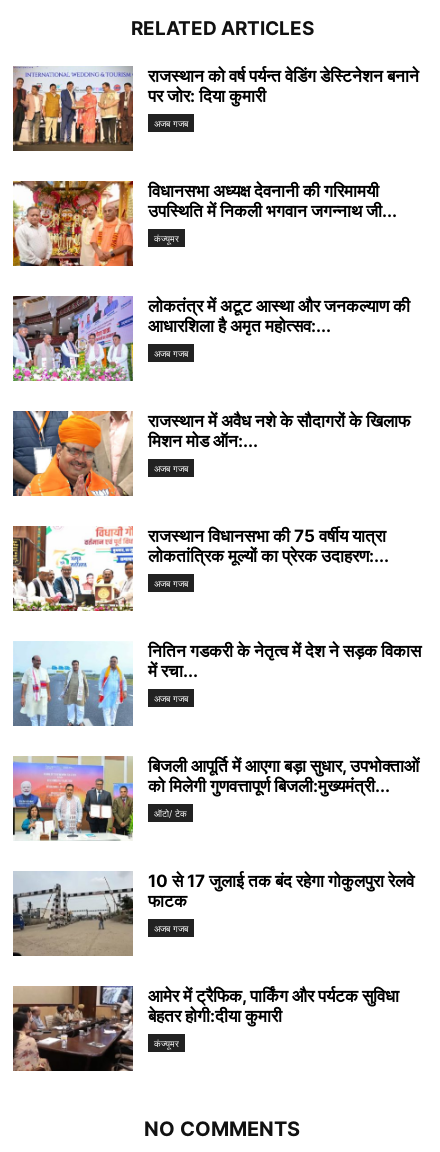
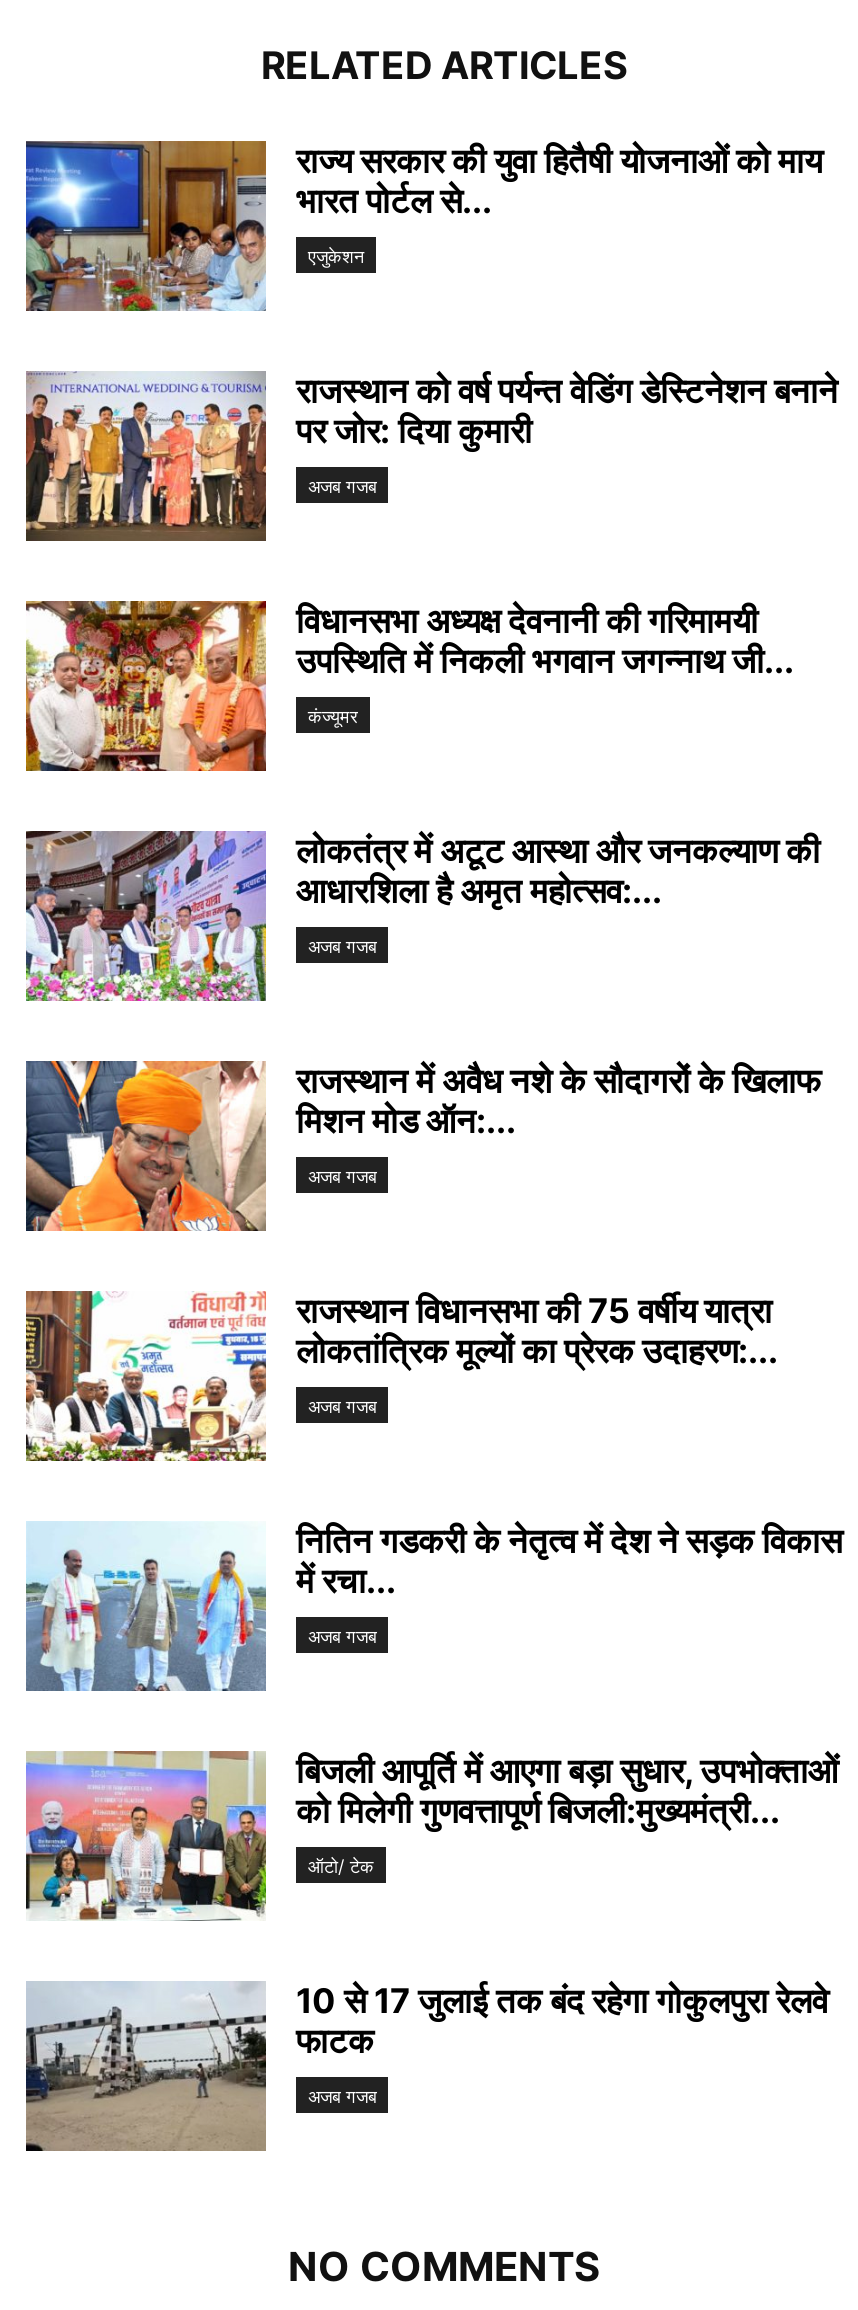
none -> [24,139,822,311] [image] | राज्य सरकार की युवा हितैषी योजनाओं को माय | भारत पोर्टल से... | एजुकेशन
moved [11,65,421,934] -> [22,369,842,2107]: [image] | राजस्थान को वर्ष पर्यन्त वेडिंग डेस्टिनेशन बनाने | पर जोर: दिया कुमारी | ... | फाटक | अजब गजब
[12,985,399,1072] [image] | आमेर में ट्रैफिक, पार्किंग और पर्यटक सुविधा | बेहतर होगी:दीया कुमारी | कंज्यूमर -> none

